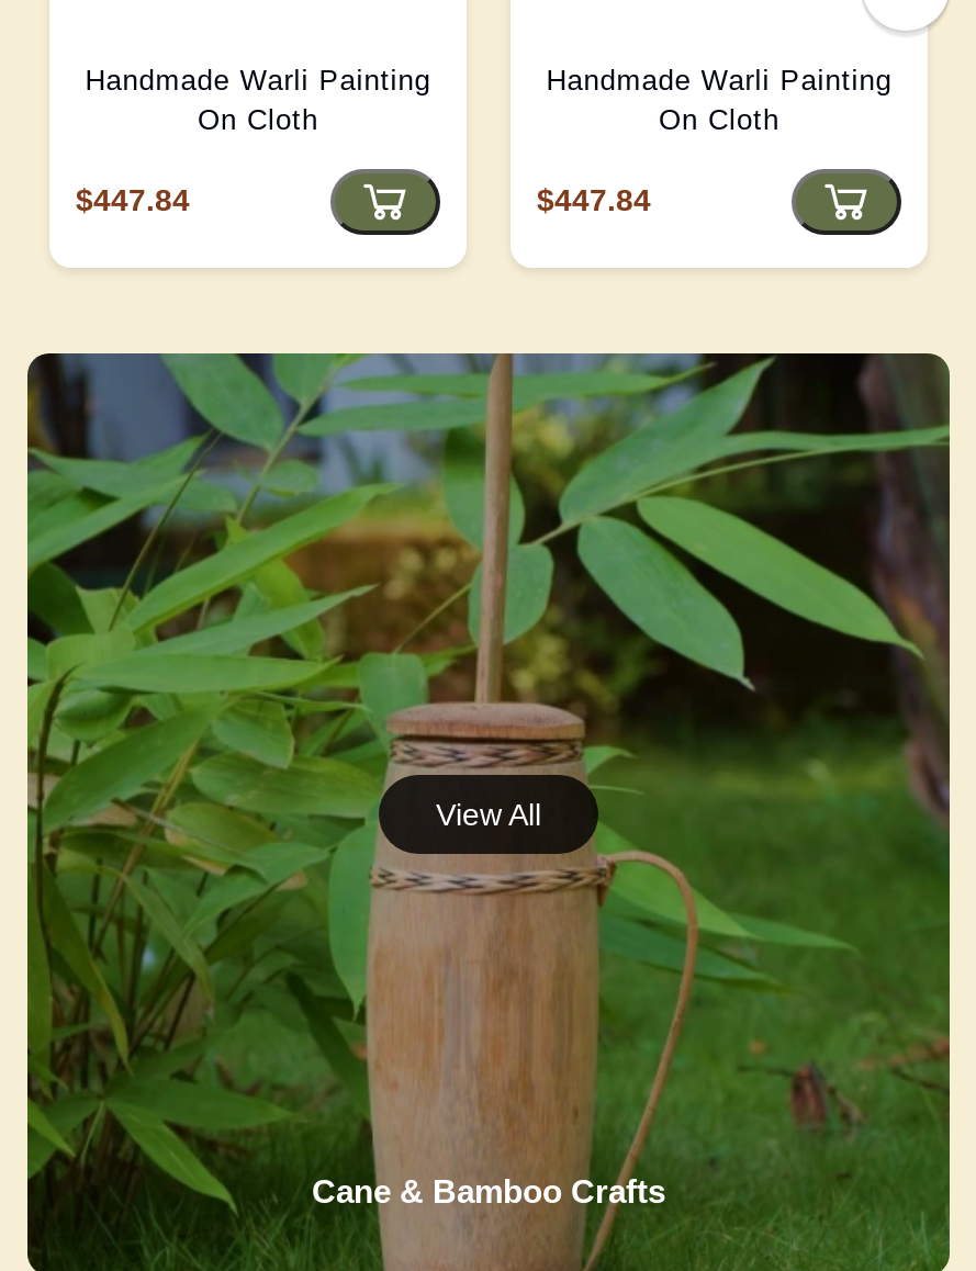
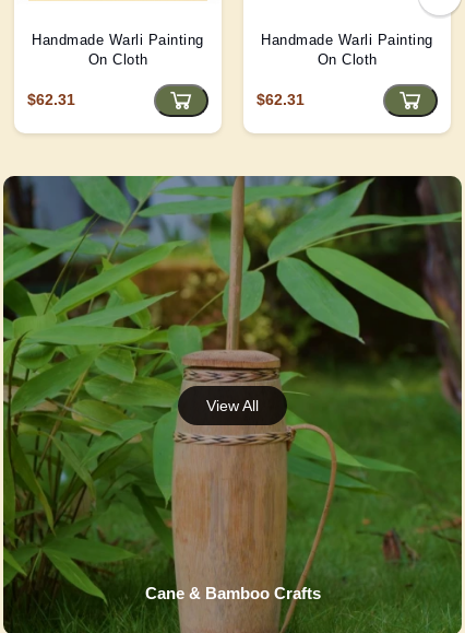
[76,183,190,218] $447.84 -> [27,91,75,109] $62.31
[537,183,651,218] $447.84 -> [257,91,305,109] $62.31

